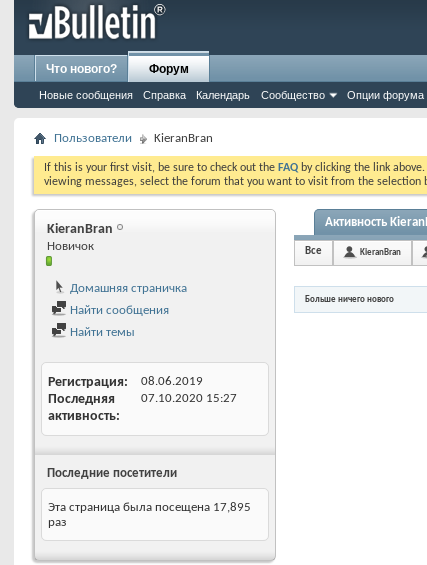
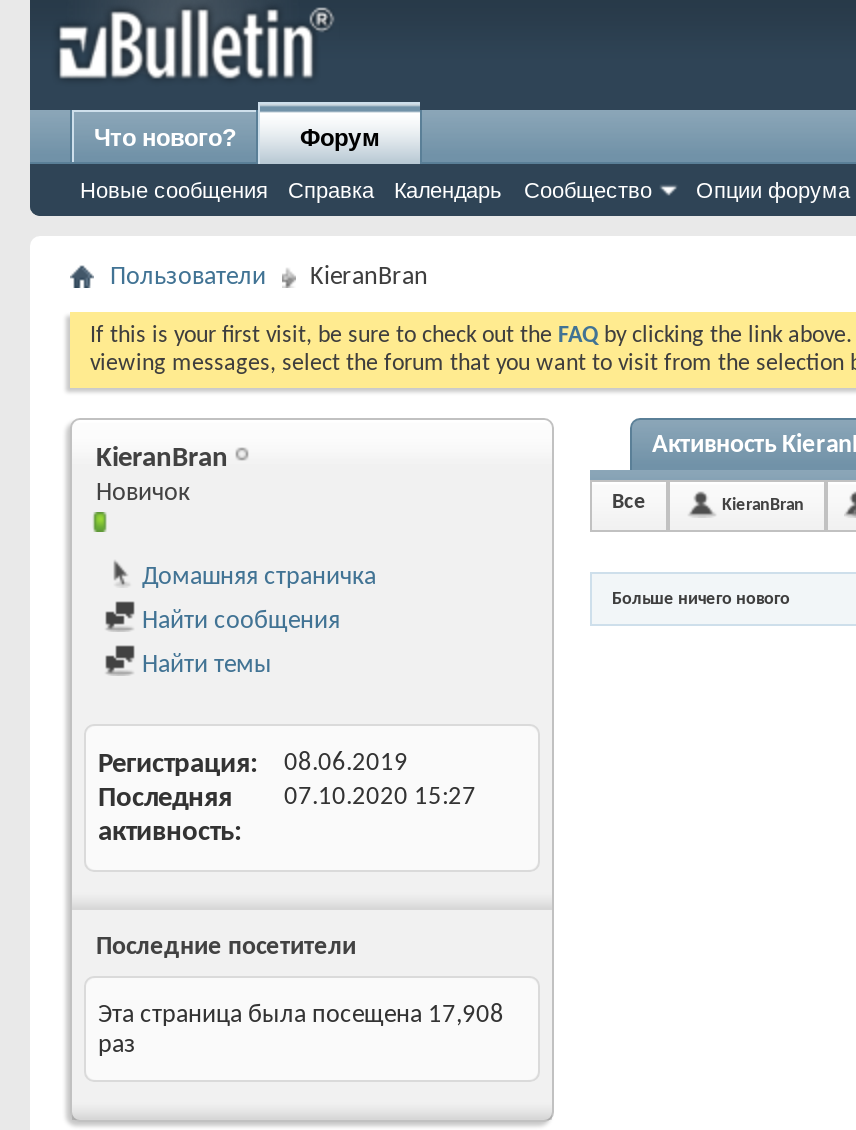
[48,501,251,514] Эта страница была посещена 17,895 -> [98,1002,504,1028] Эта страница была посещена 17,908

